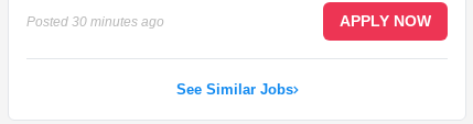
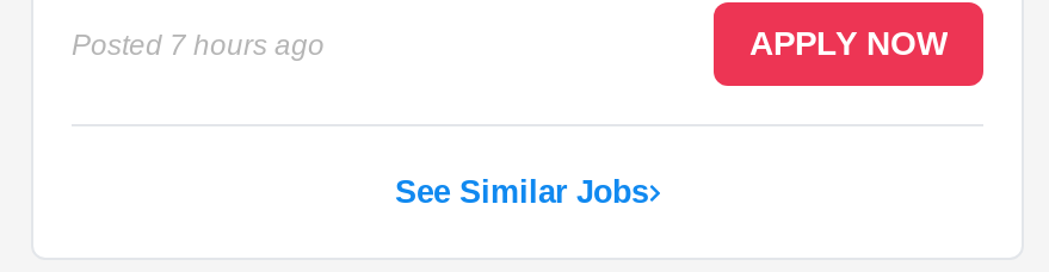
[26,14,164,29] Posted 30 minutes ago -> [72,28,325,62] Posted 7 hours ago

